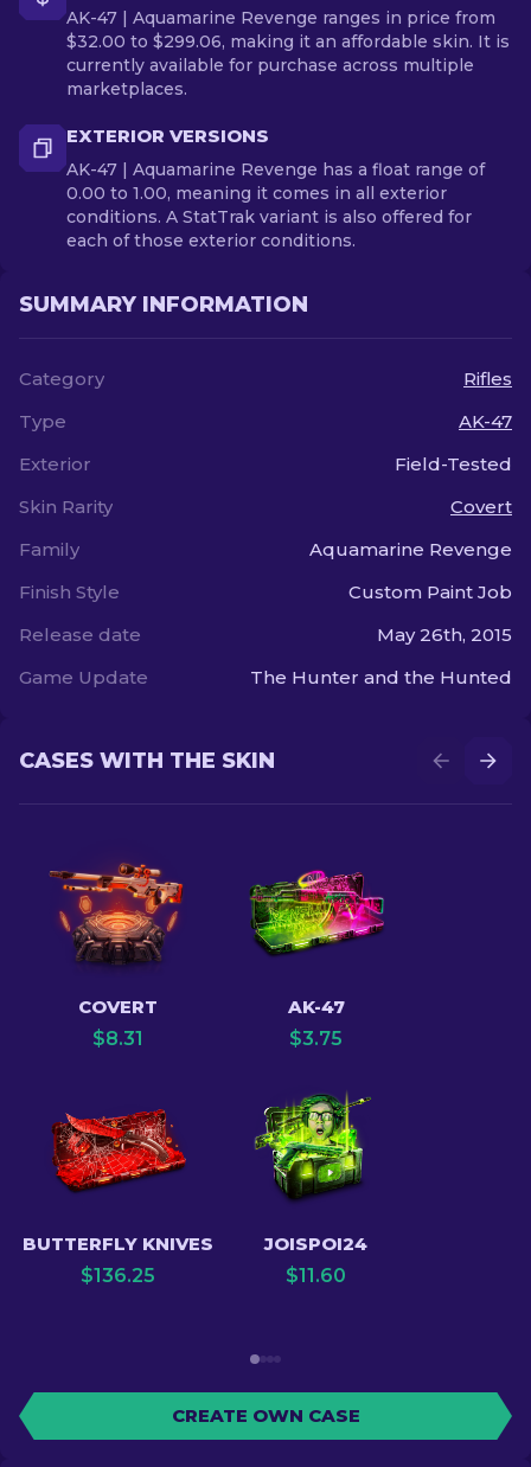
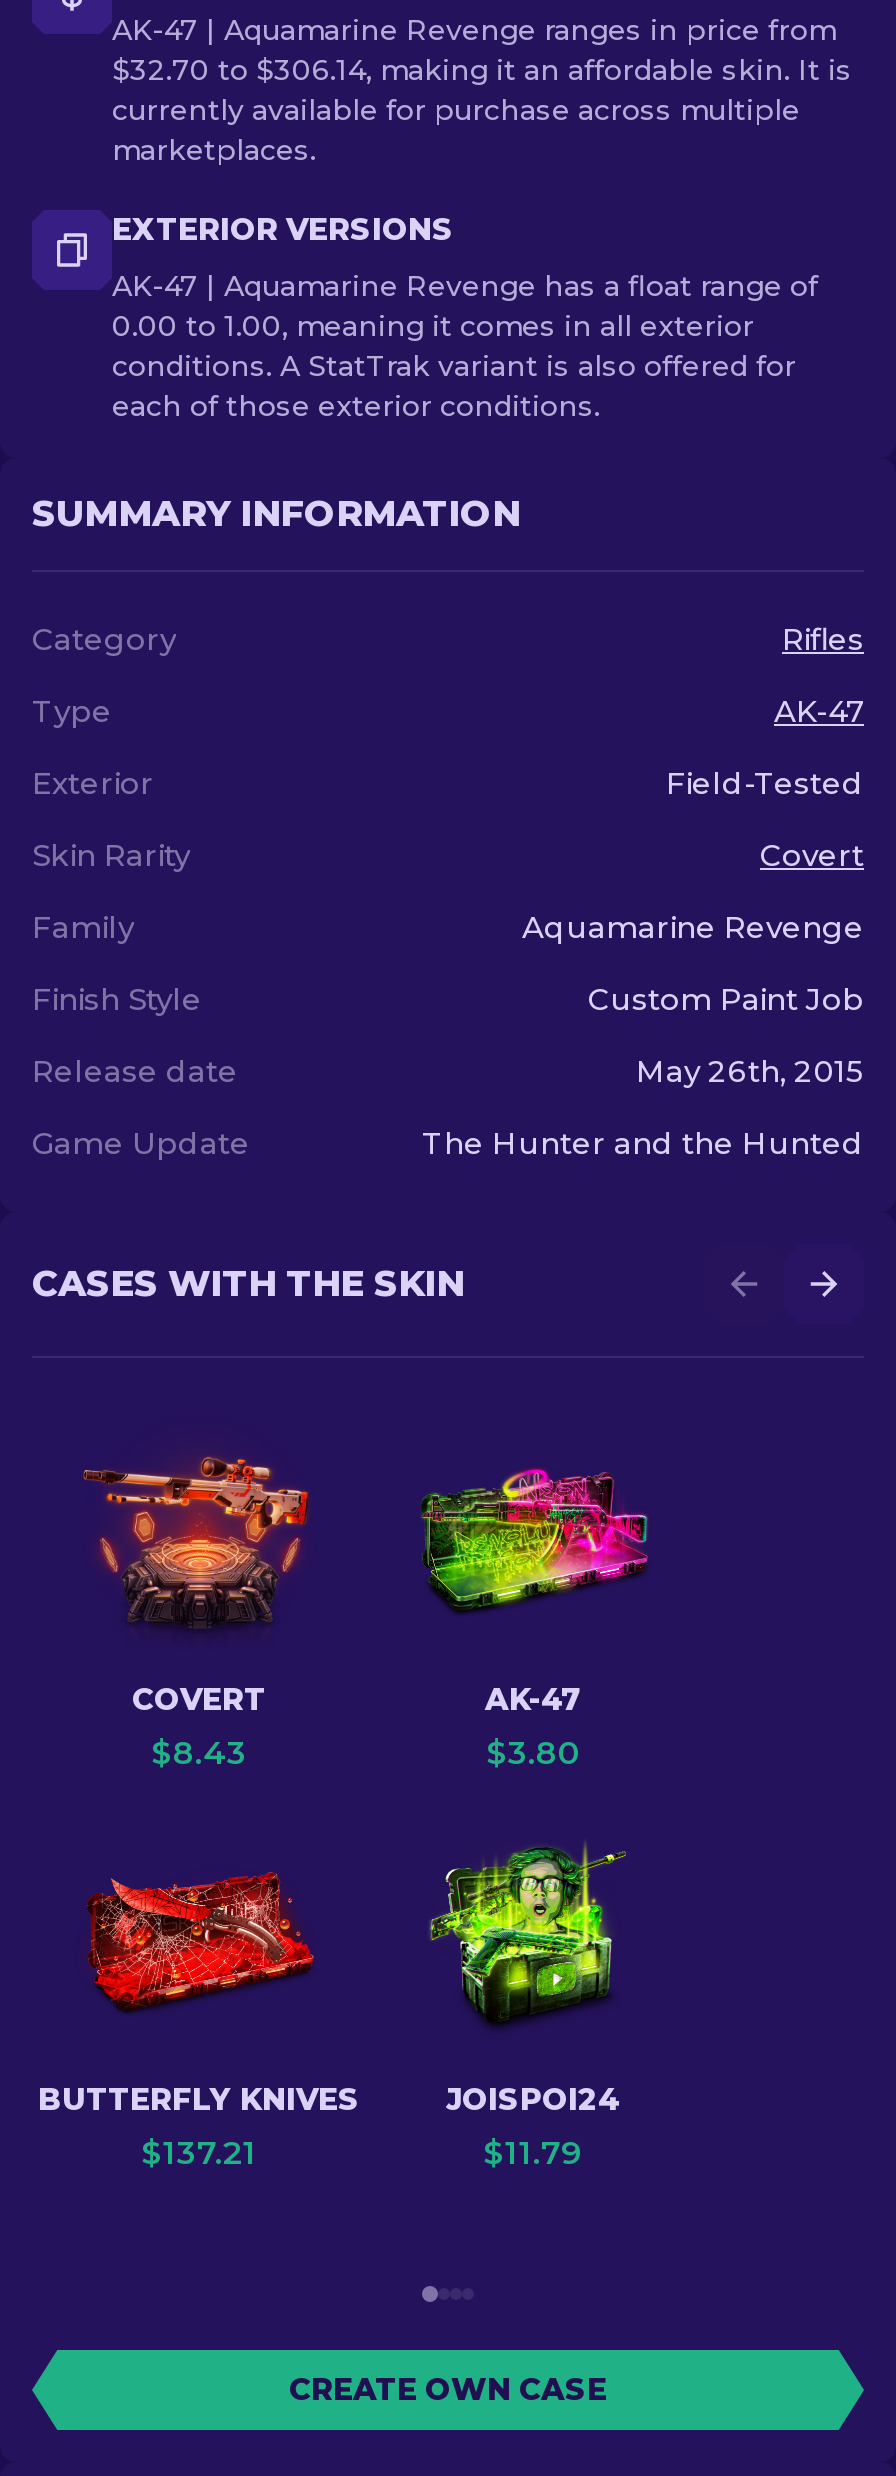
[66,31,510,52] $32.00 to $299.06, making it an affordable skin. It is -> [112,52,852,88] $32.70 to $306.14, making it an affordable skin. It is
[92,1027,143,1050] $8.31 -> [151,1734,247,1772] $8.43
[289,1027,343,1050] $3.75 -> [486,1734,580,1772] $3.80
[81,1264,155,1287] $136.25 -> [141,2134,257,2172] $137.21
[286,1264,346,1287] $11.60 -> [483,2134,583,2172] $11.79

